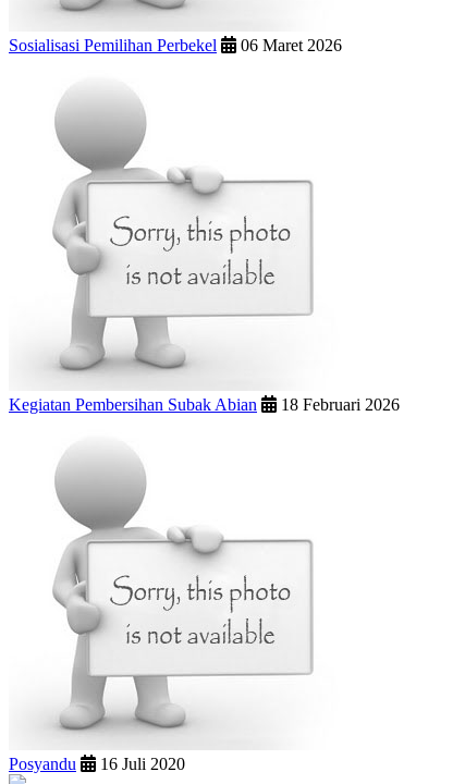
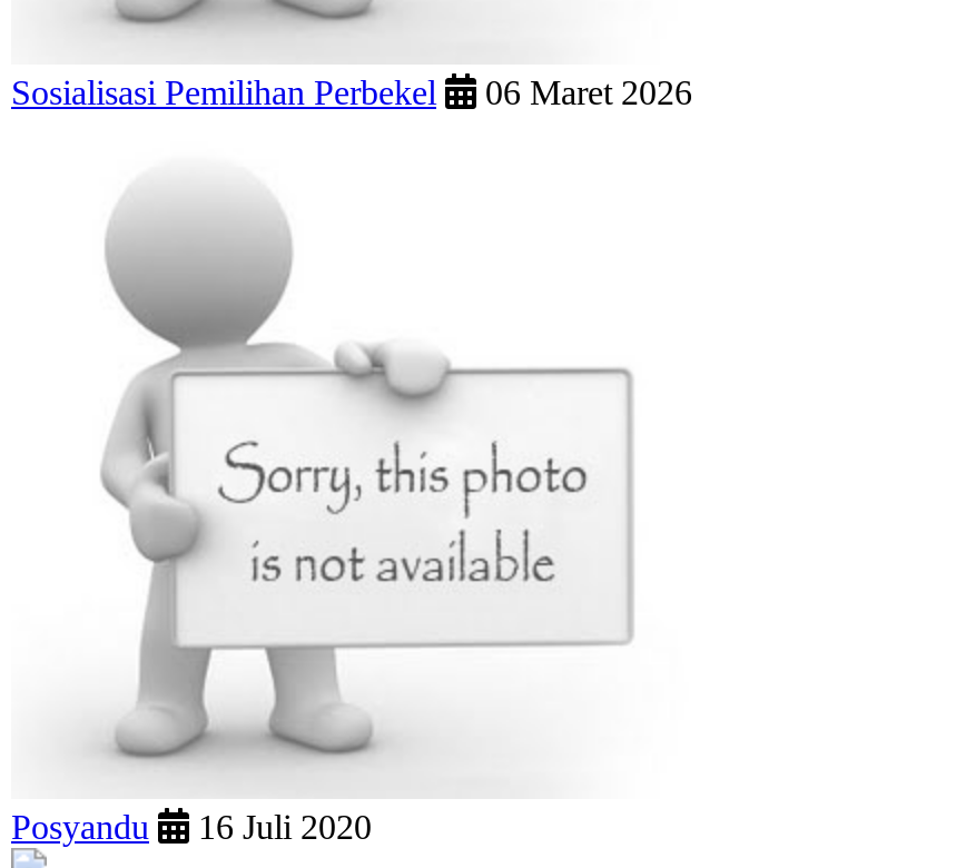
[9,395,400,413] Kegiatan Pembersihan Subak Abian | 18 Februari 2026 -> none

